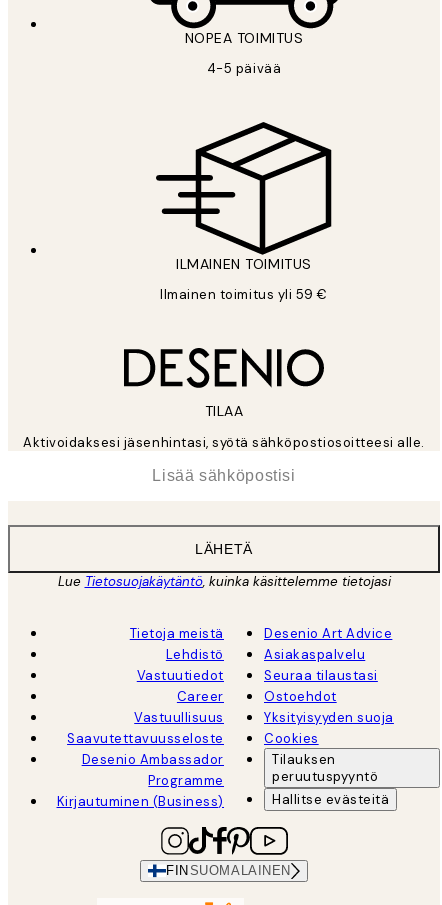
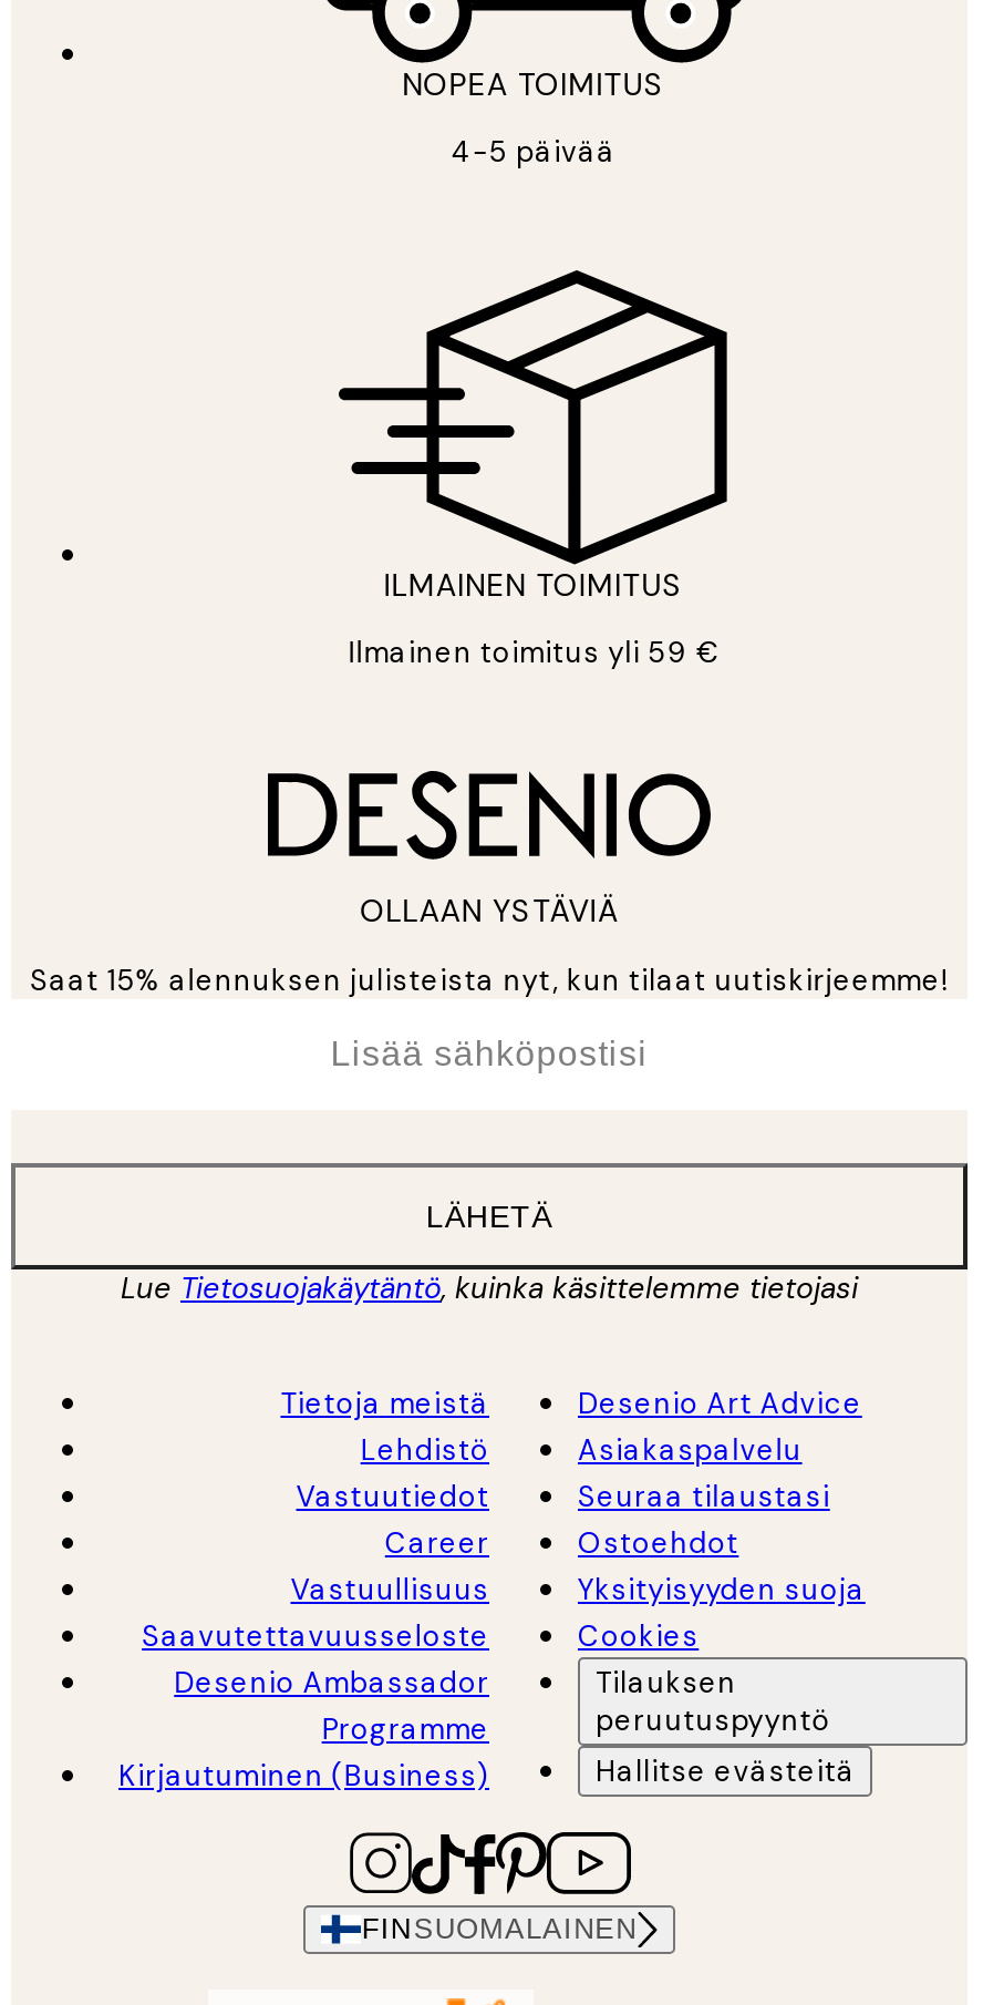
[205,402,243,420] TILAA -> [360,891,619,930] OLLAAN YSTÄVIÄ
[23,434,425,451] Aktivoidaksesi jäsenhintasi, syötä sähköpostiosoitteesi alle. -> [30,962,948,999] Saat 15% alennuksen julisteista nyt, kun tilaat uutiskirjeemme!

